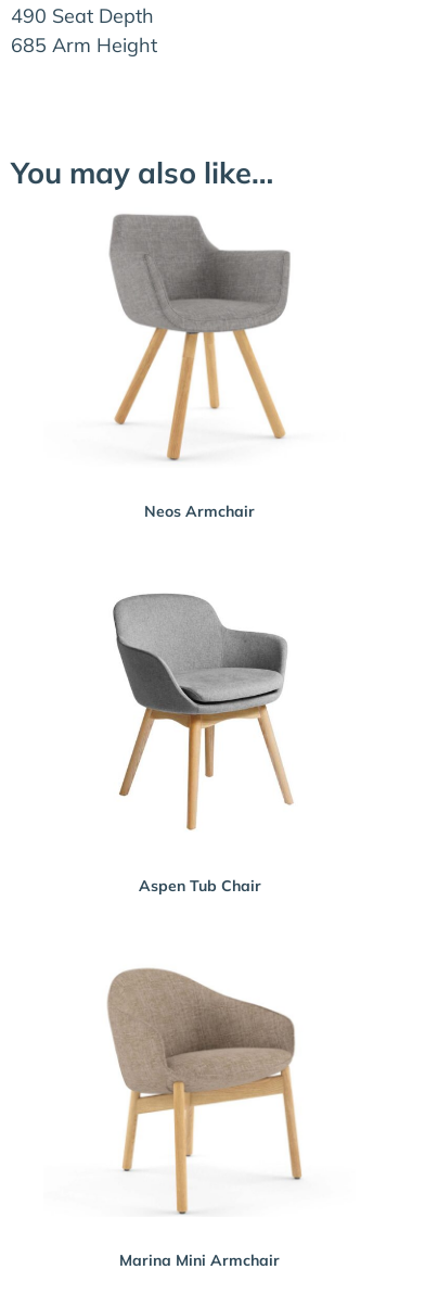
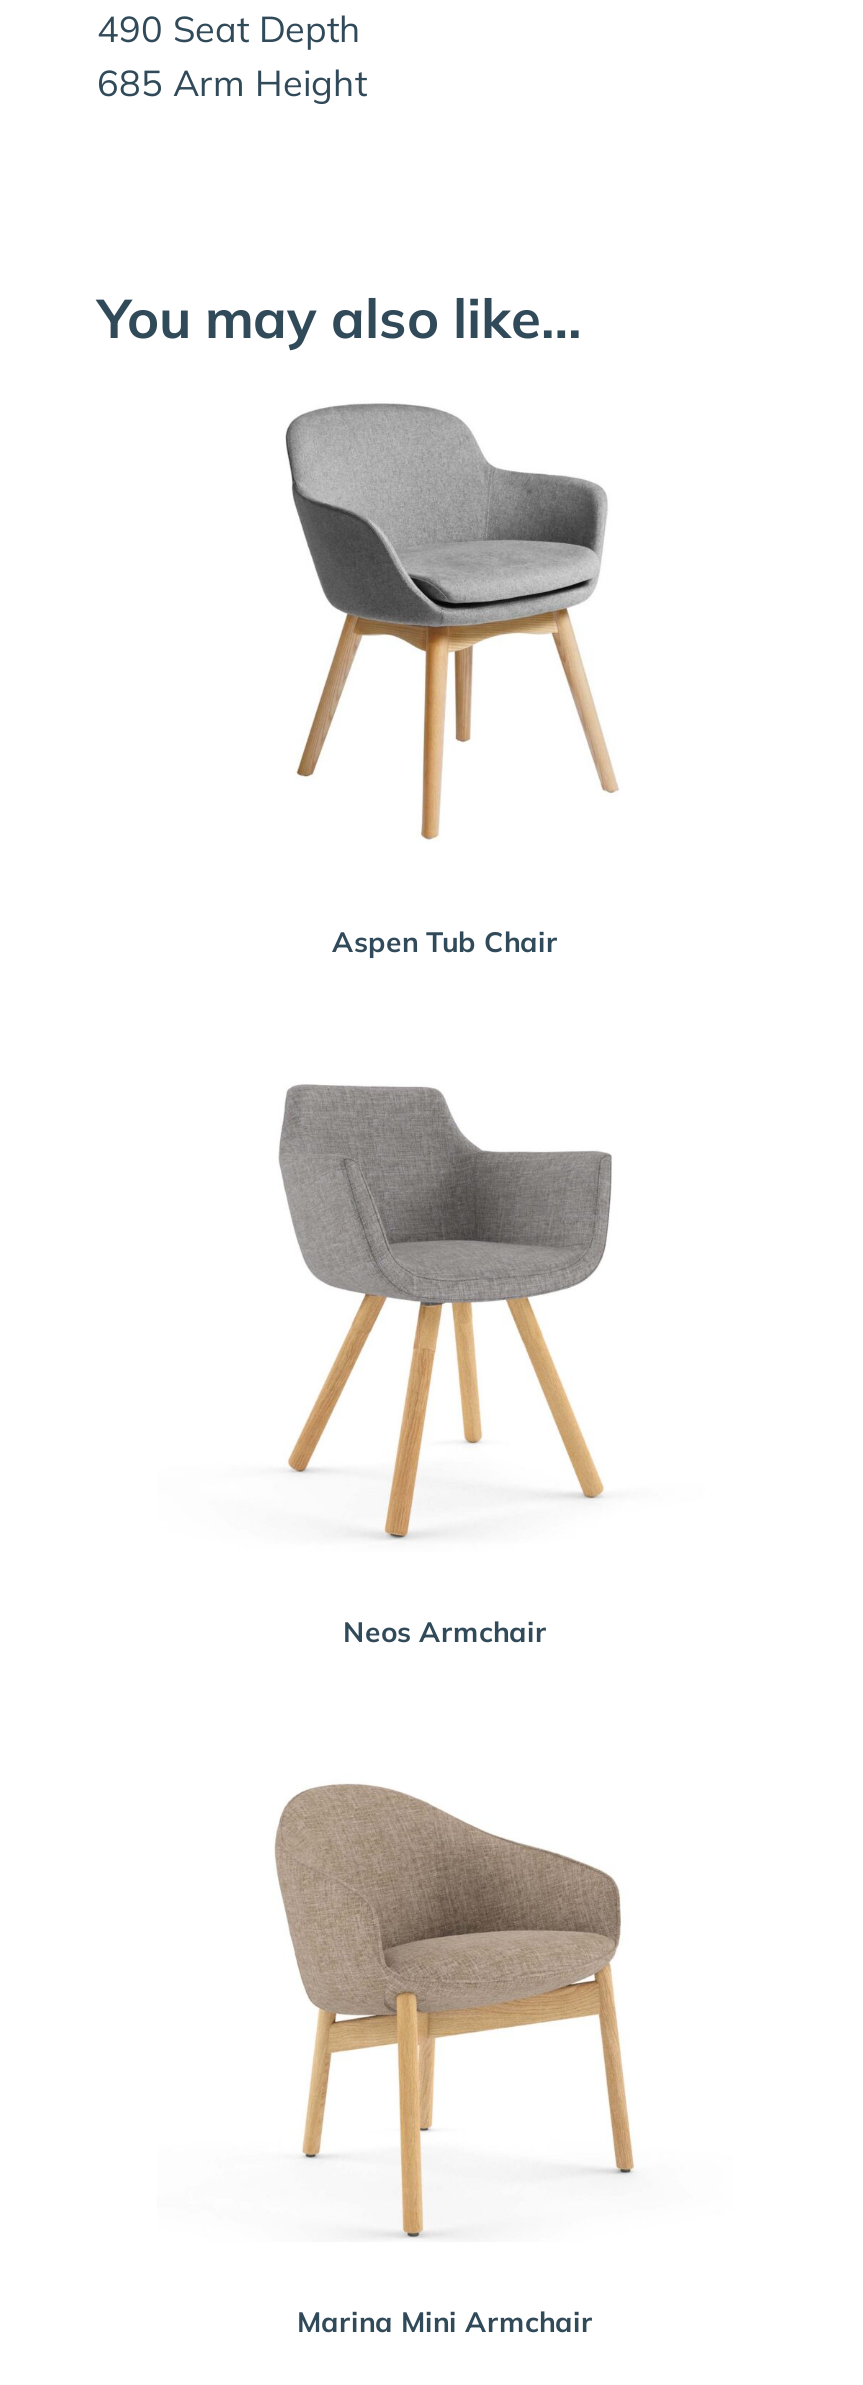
moved [108,214,291,521] -> [277,1084,613,1650]: [image] | Neos Armchair
moved [110,593,294,835] -> [283,402,619,840]: [image]
moved [138,876,261,895] -> [332,924,558,960]: Aspen Tub Chair

